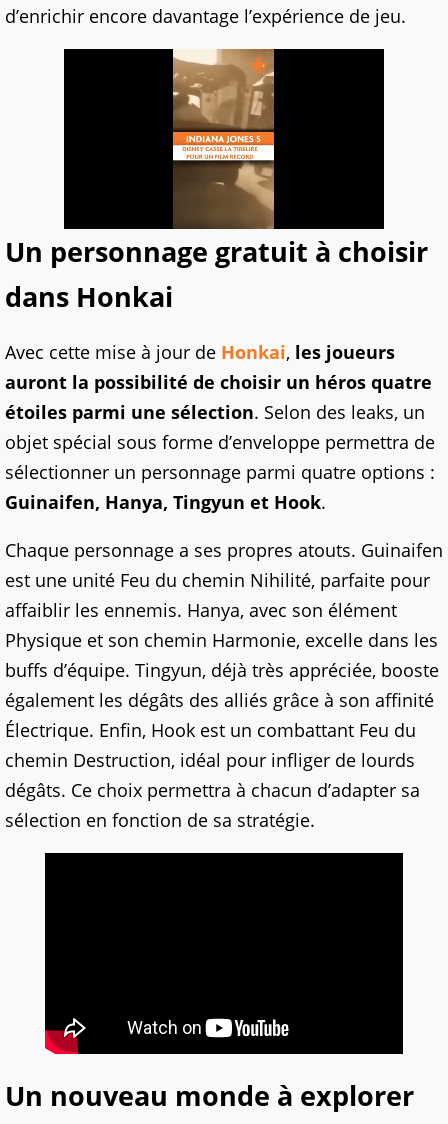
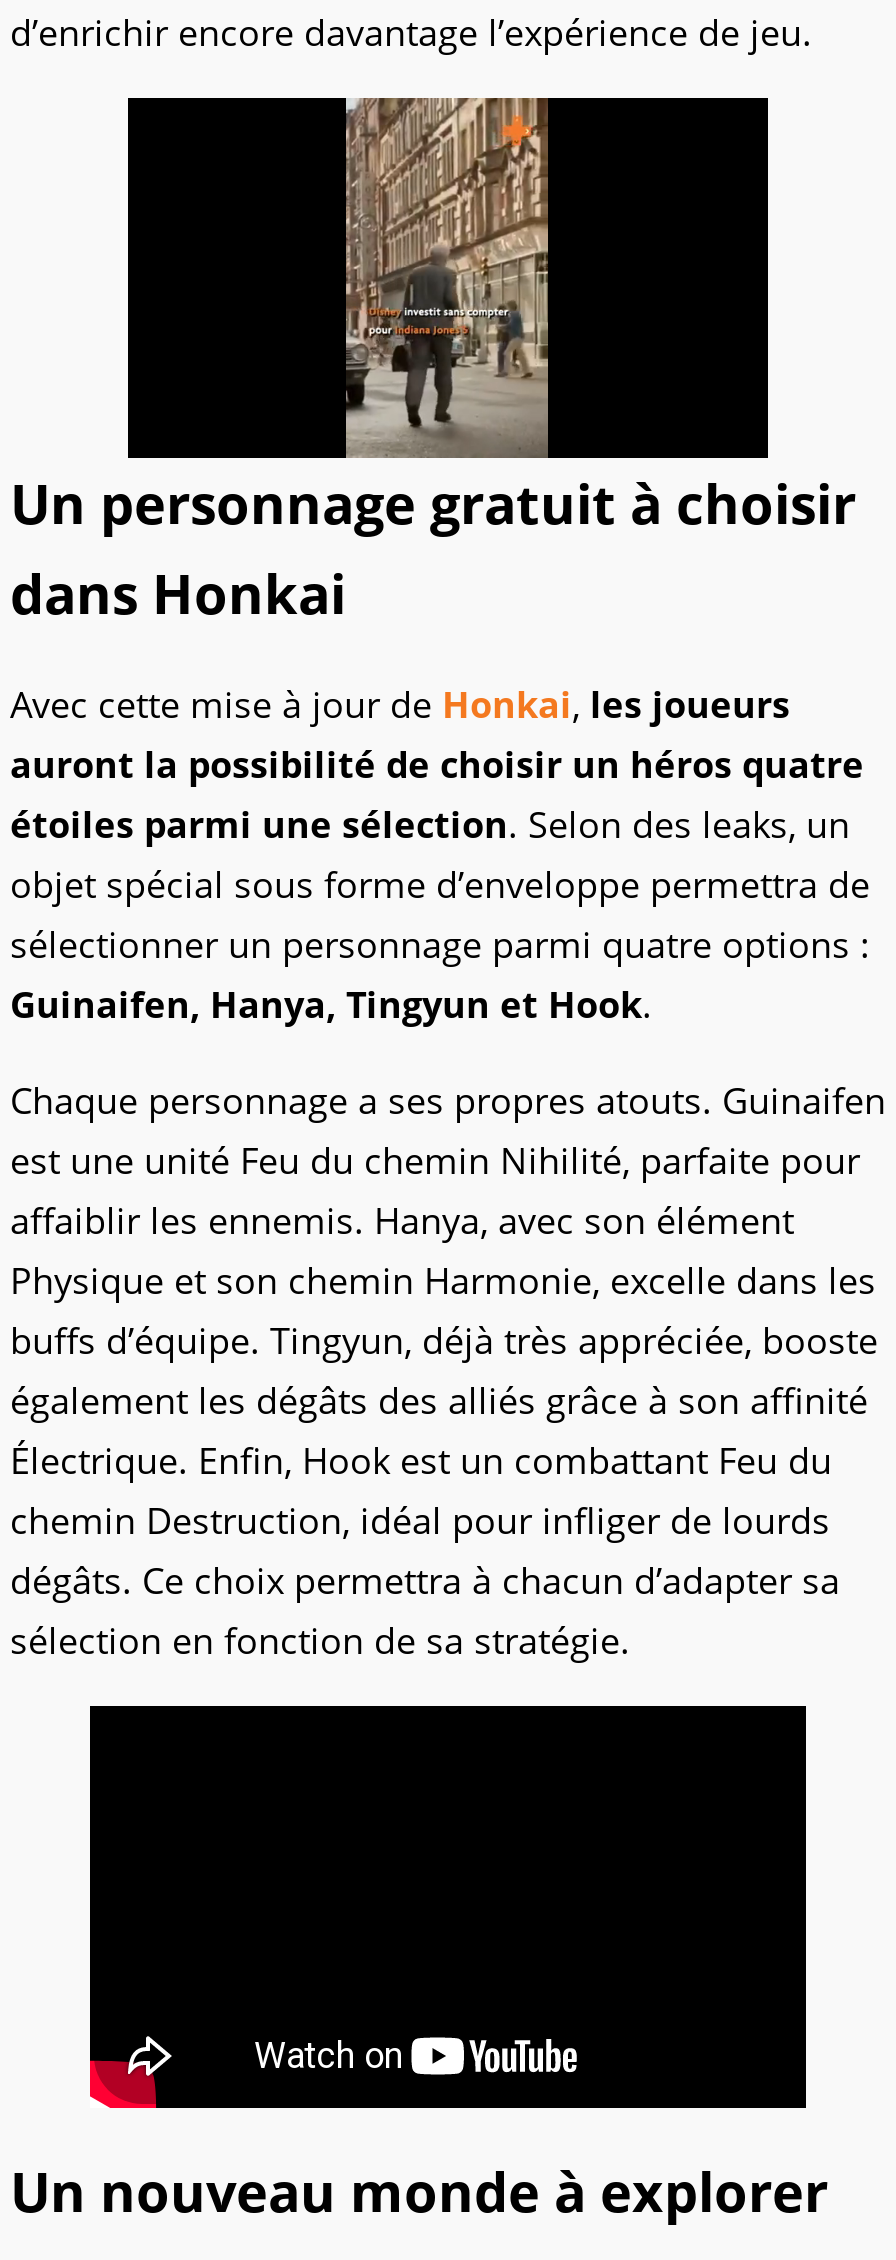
[172,49,275,229] [image] -> [344,96,550,458] [image]

